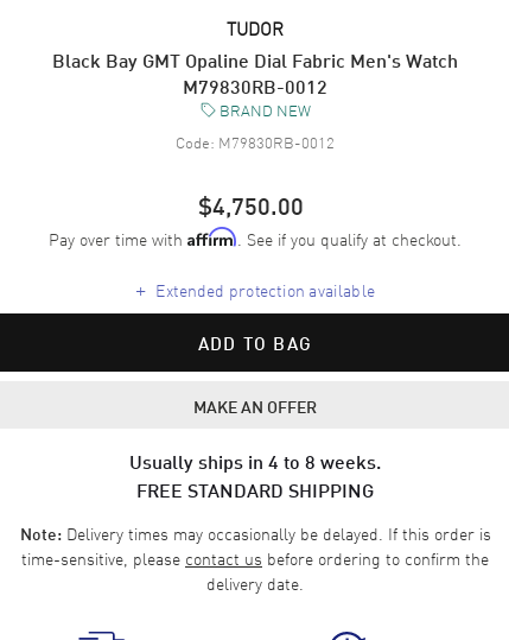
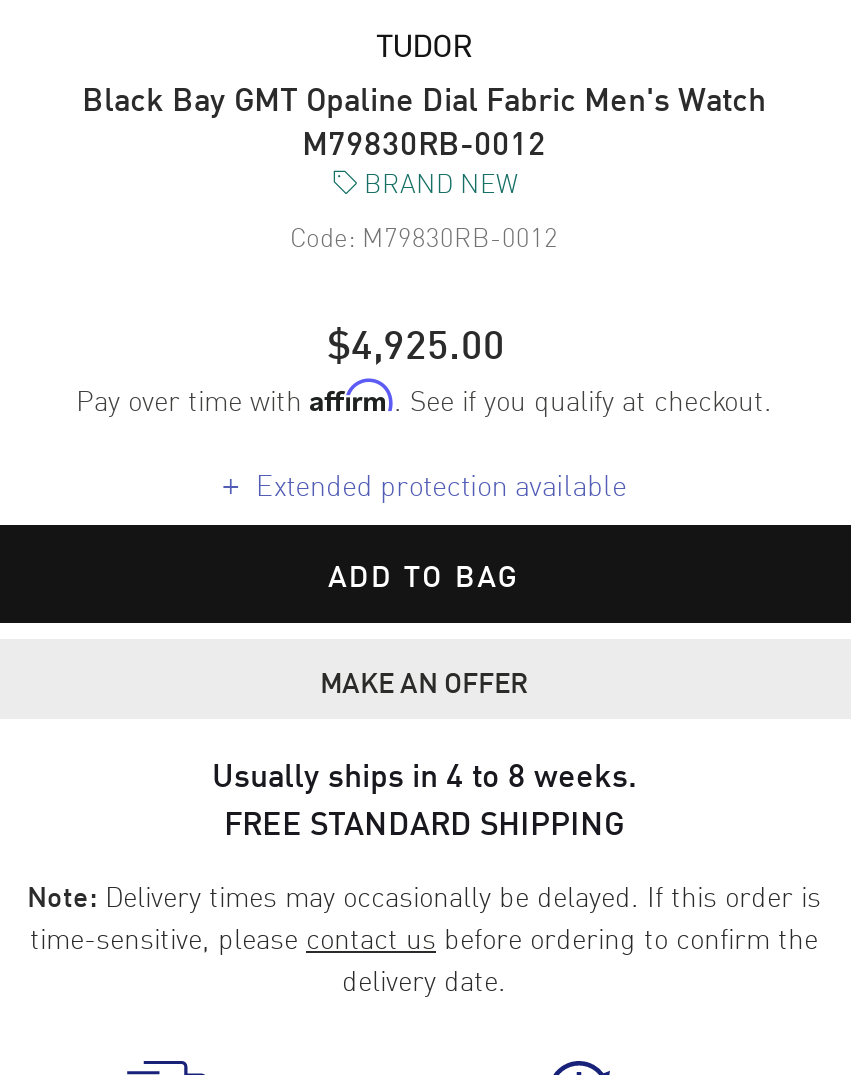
[198,188,303,221] $4,750.00 -> [327,313,505,369] $4,925.00

